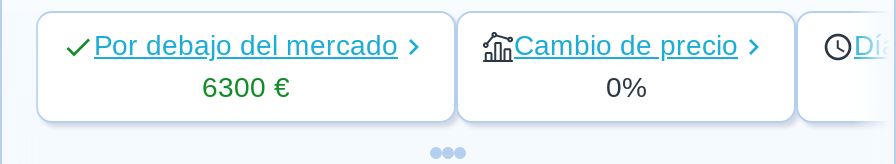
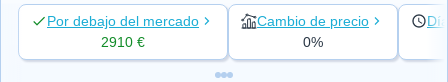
[202,71,290,103] 6300 € -> [101,34,145,50] 2910 €

